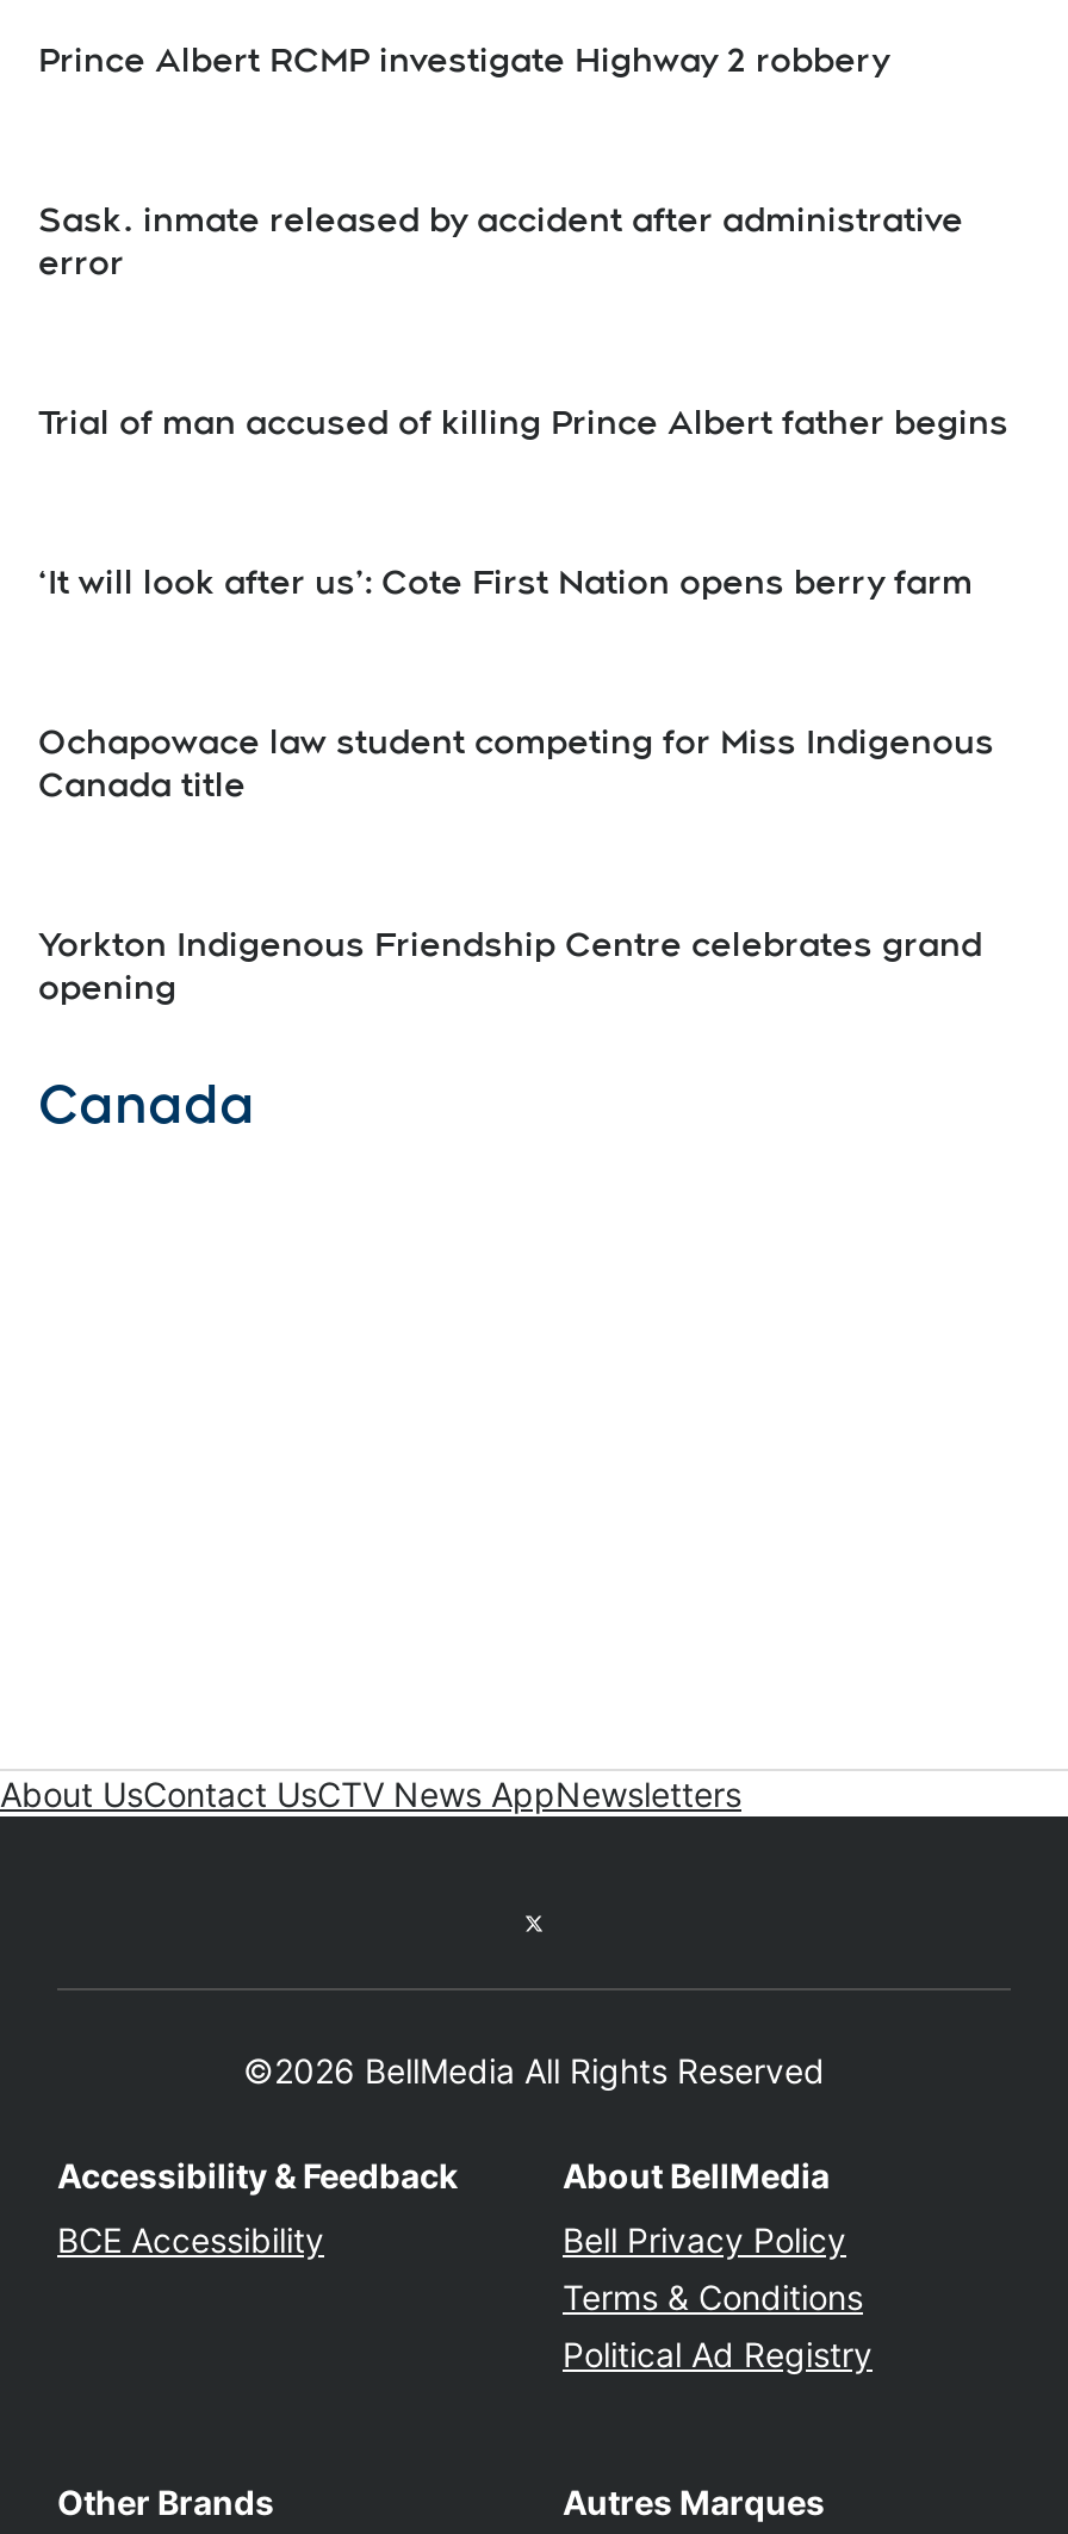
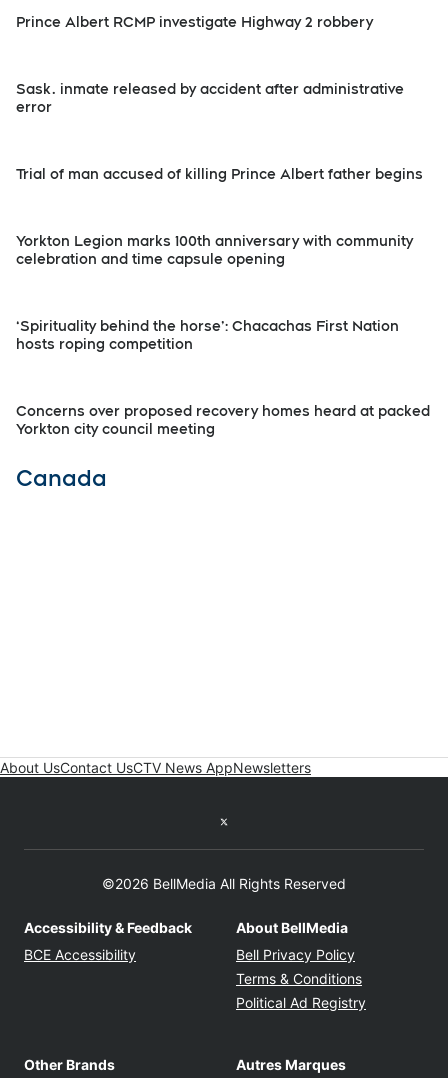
[38,563,973,601] ‘It will look after us’: Cote First Nation opens berry farm -> [16,233,413,267] Yorkton Legion marks 100th anniversary with community | celebration and time capsule opening
[38,722,994,803] Ochapowace law student competing for Miss Indigenous | Canada title -> [16,318,399,352] ‘Spirituality behind the horse’: Chacachas First Nation | hosts roping competition
[38,925,982,1006] Yorkton Indigenous Friendship Centre celebrates grand | opening -> [16,403,430,437] Concerns over proposed recovery homes heard at packed | Yorkton city council meeting

